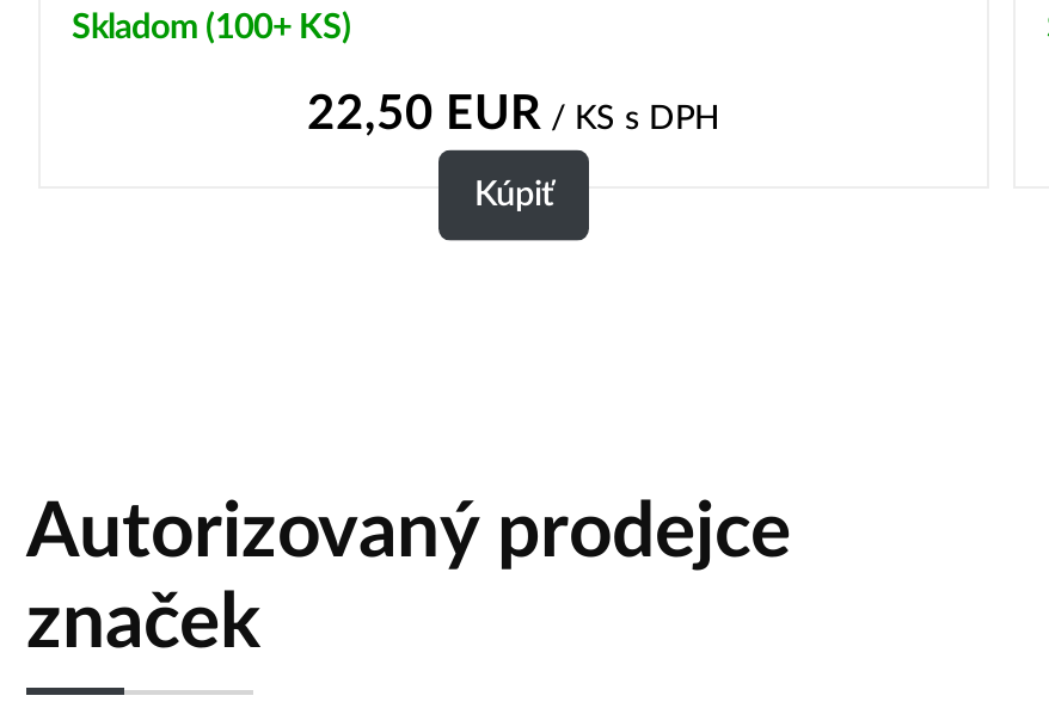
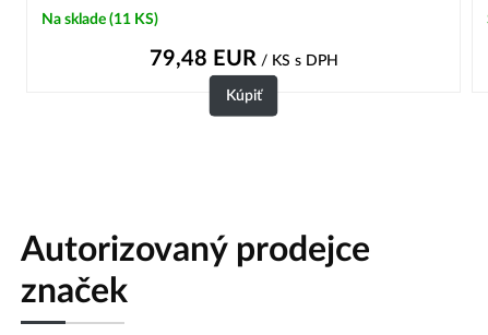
[72,11,351,46] Skladom (100+ KS) -> [41,11,158,28] Na sklade (11 KS)
[307,92,720,139] 22,50 EUR / KS s DPH -> [149,48,338,70] 79,48 EUR / KS s DPH

